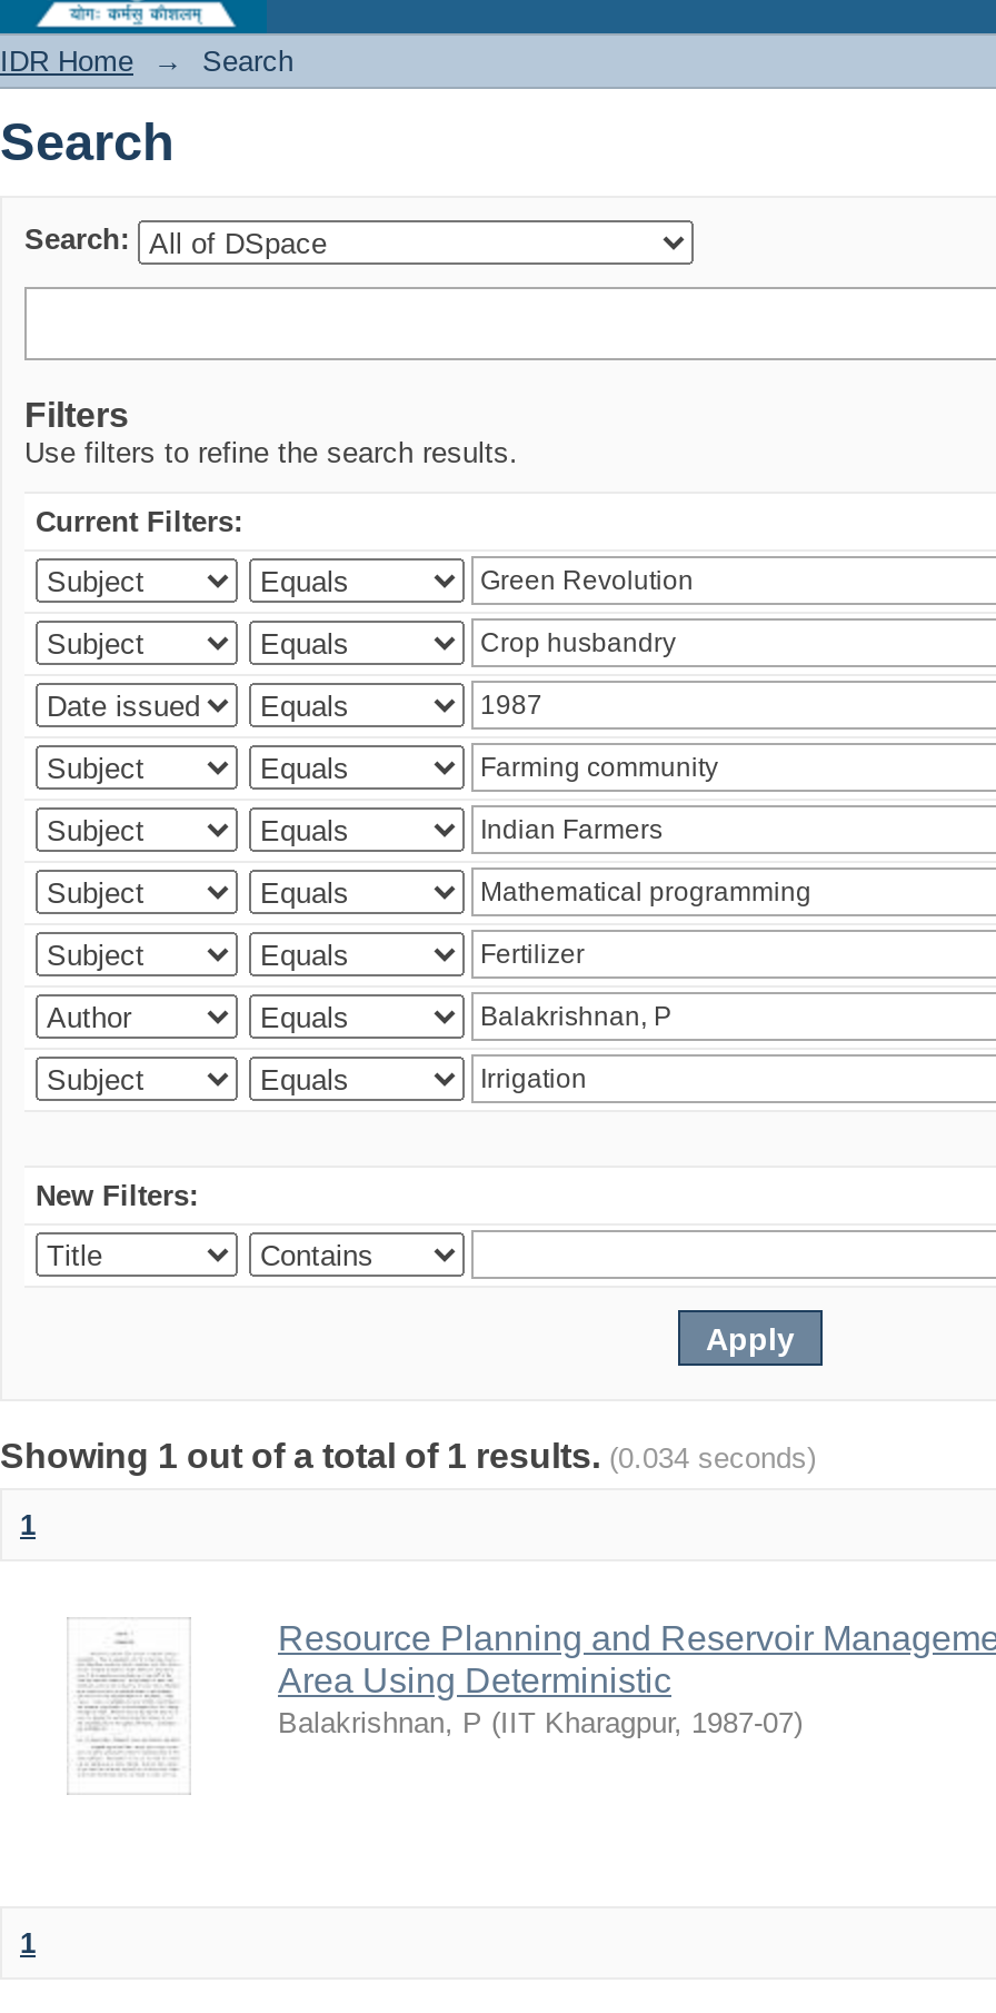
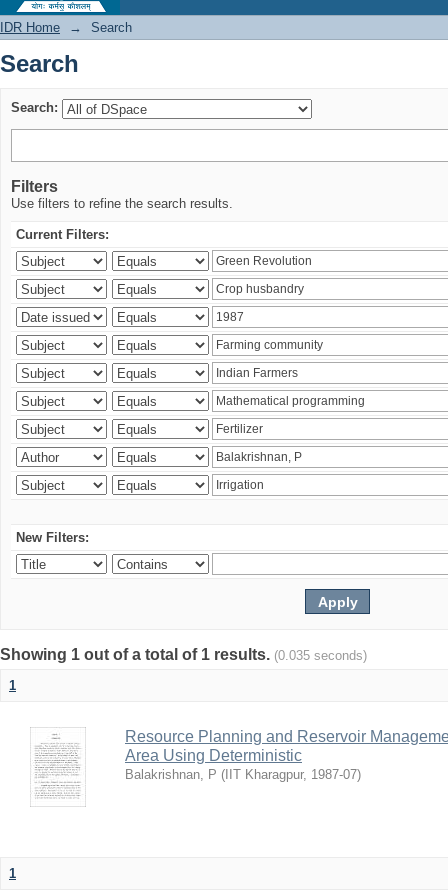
[0,1437,816,1475] Showing 1 out of a total of 1 results. (0.034 seconds) -> [0,646,367,663] Showing 1 out of a total of 1 results. (0.035 seconds)

